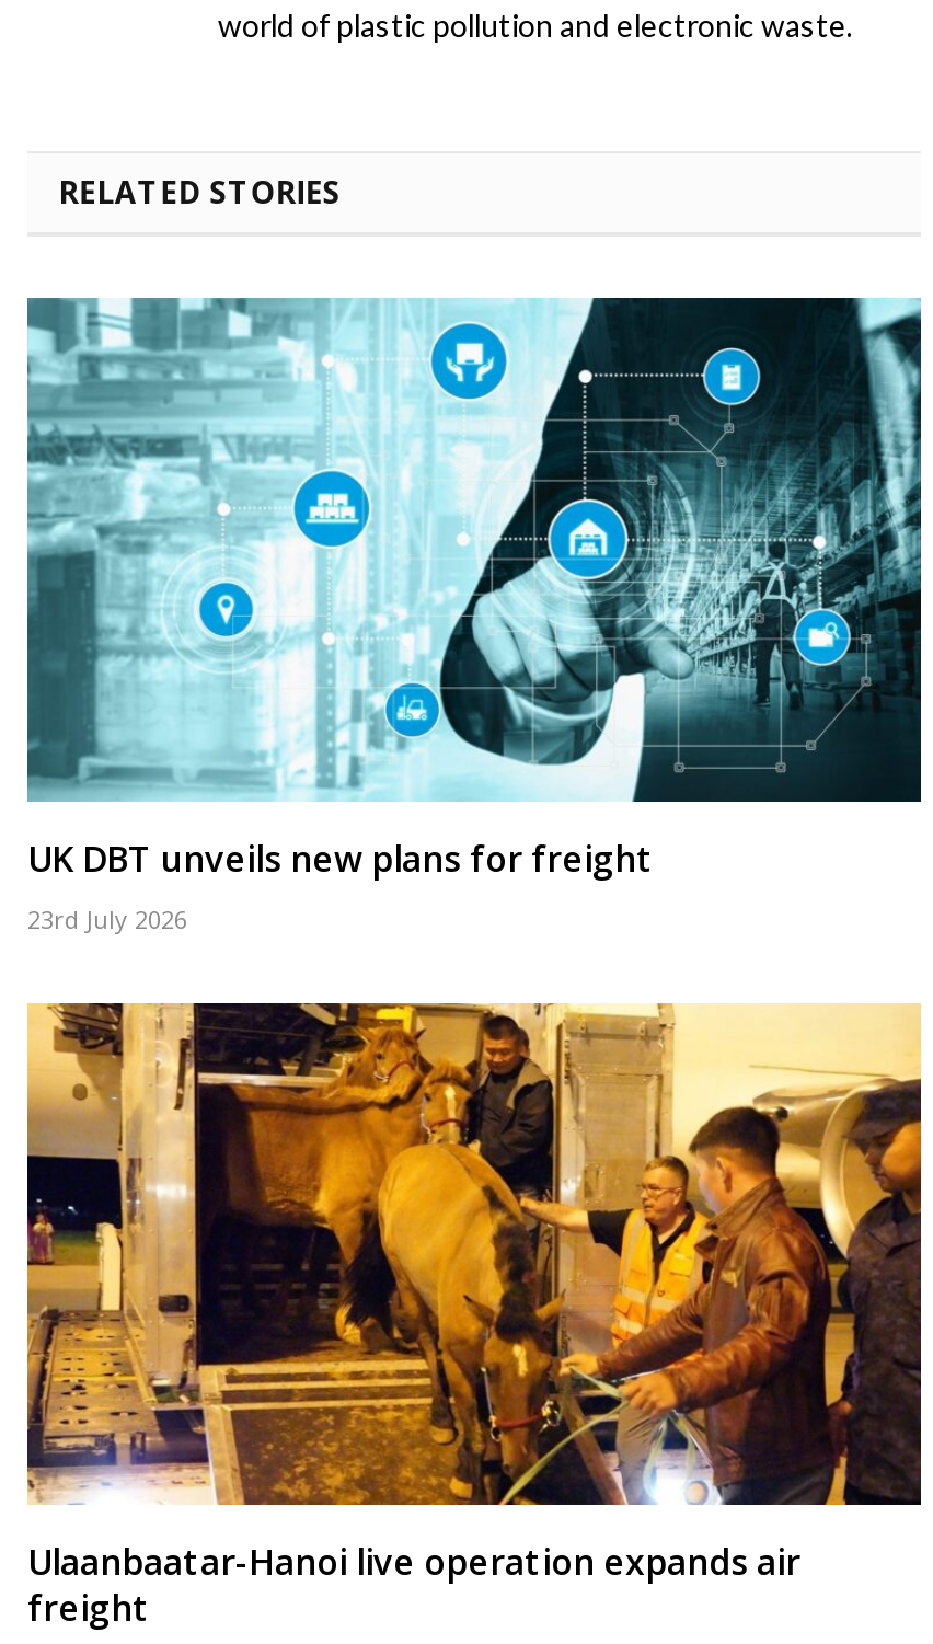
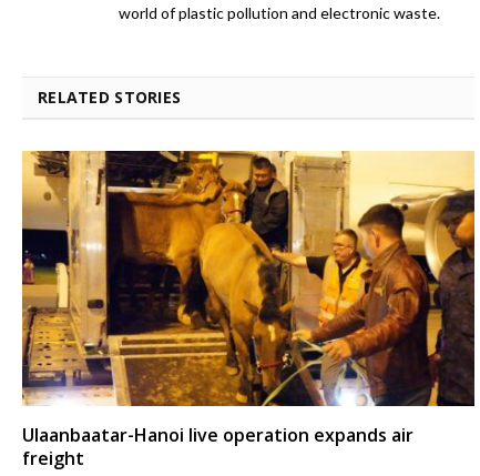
[25,296,923,935] [image] | UK DBT unveils new plans for freight | 23rd July 2026 -> none

